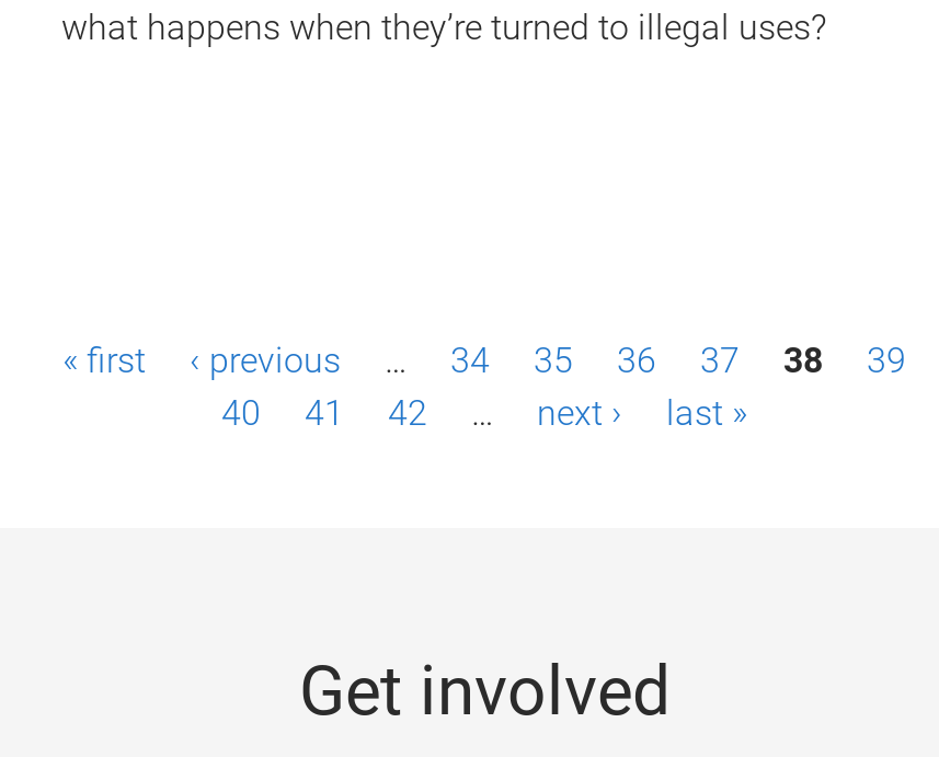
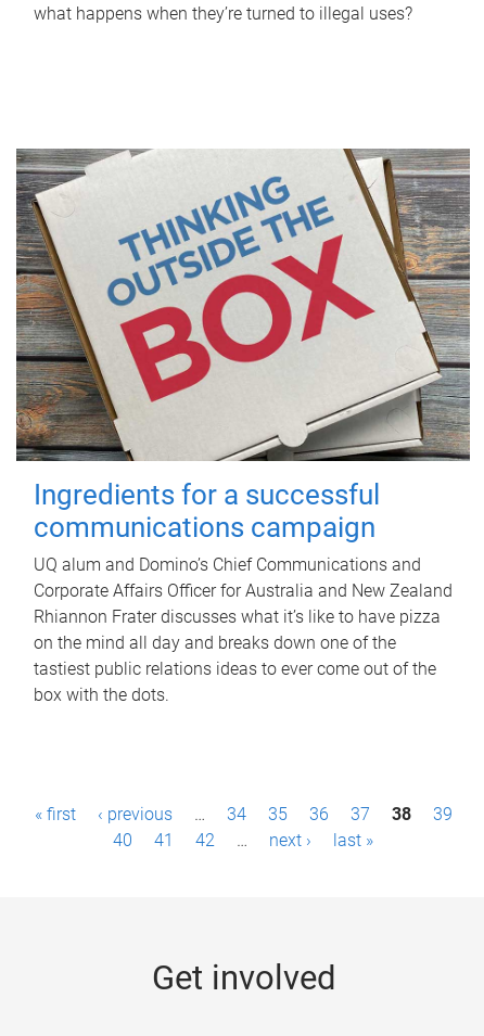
none -> [15,148,471,705] [image] | Ingredients for a successful | communications campaign | UQ alum and Domino’s Chief Communications and | Corporate Affairs Officer for Australia and New Zealand | Rhiannon Frater discusses what it’s like to have pizza | on the mind all day and breaks down one of the | tastiest public relations ideas to ever come out of the | box with the dots.

